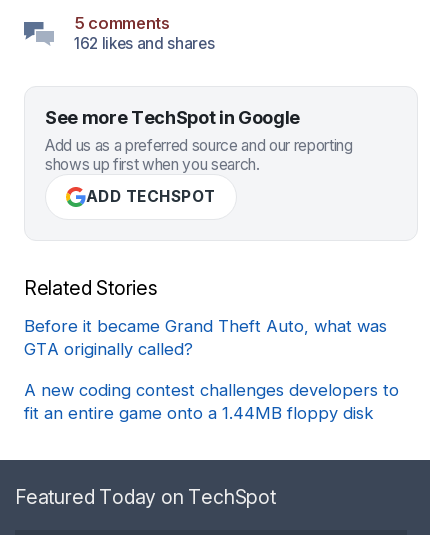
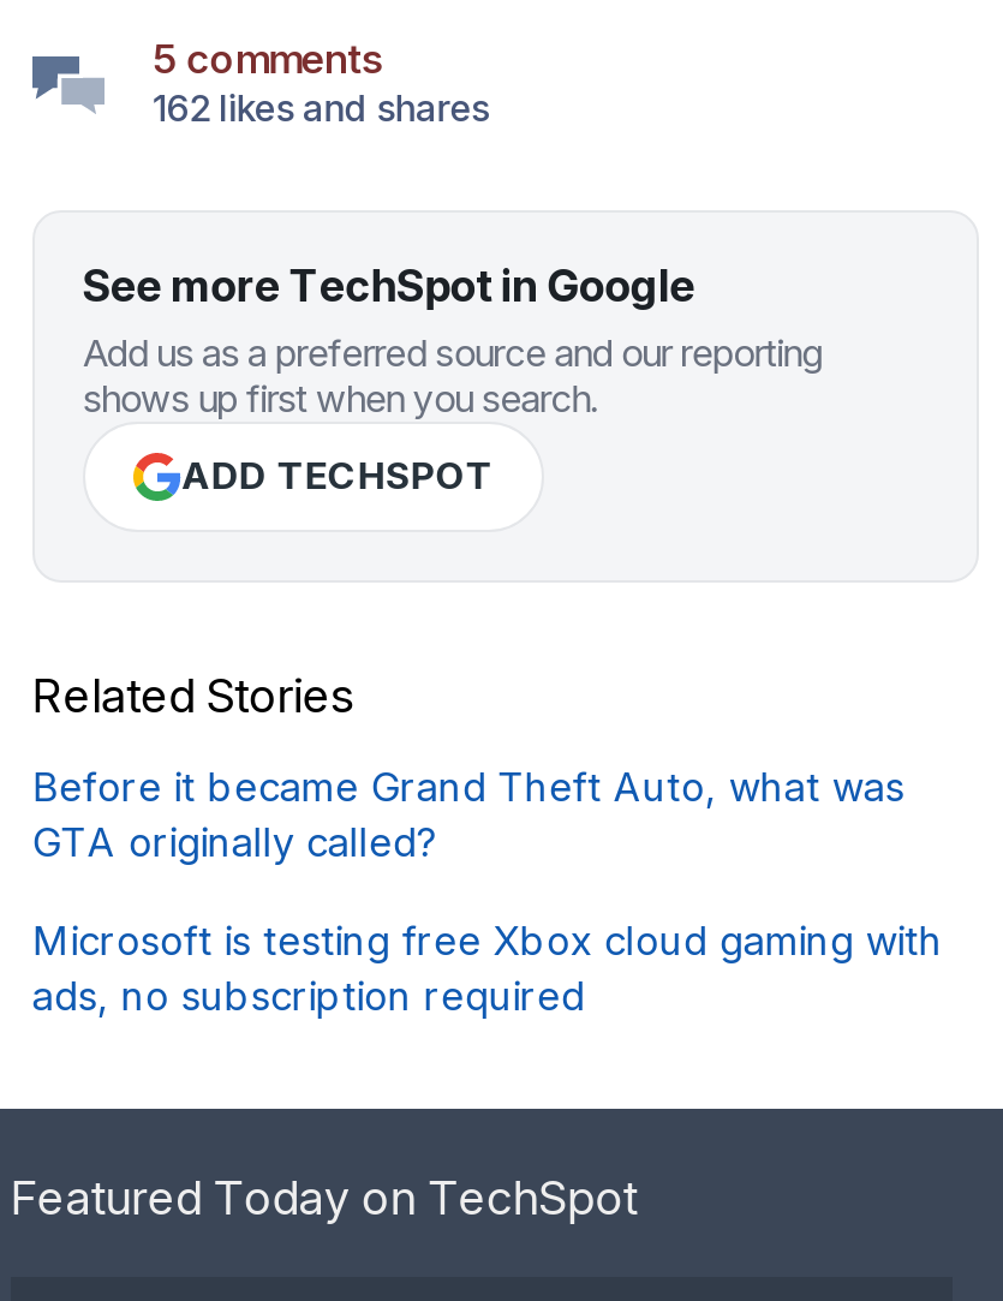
[24,379,399,422] A new coding contest challenges developers to | fit an entire game onto a 1.44MB floppy disk -> [32,915,943,1019] Microsoft is testing free Xbox cloud gaming with | ads, no subscription required

